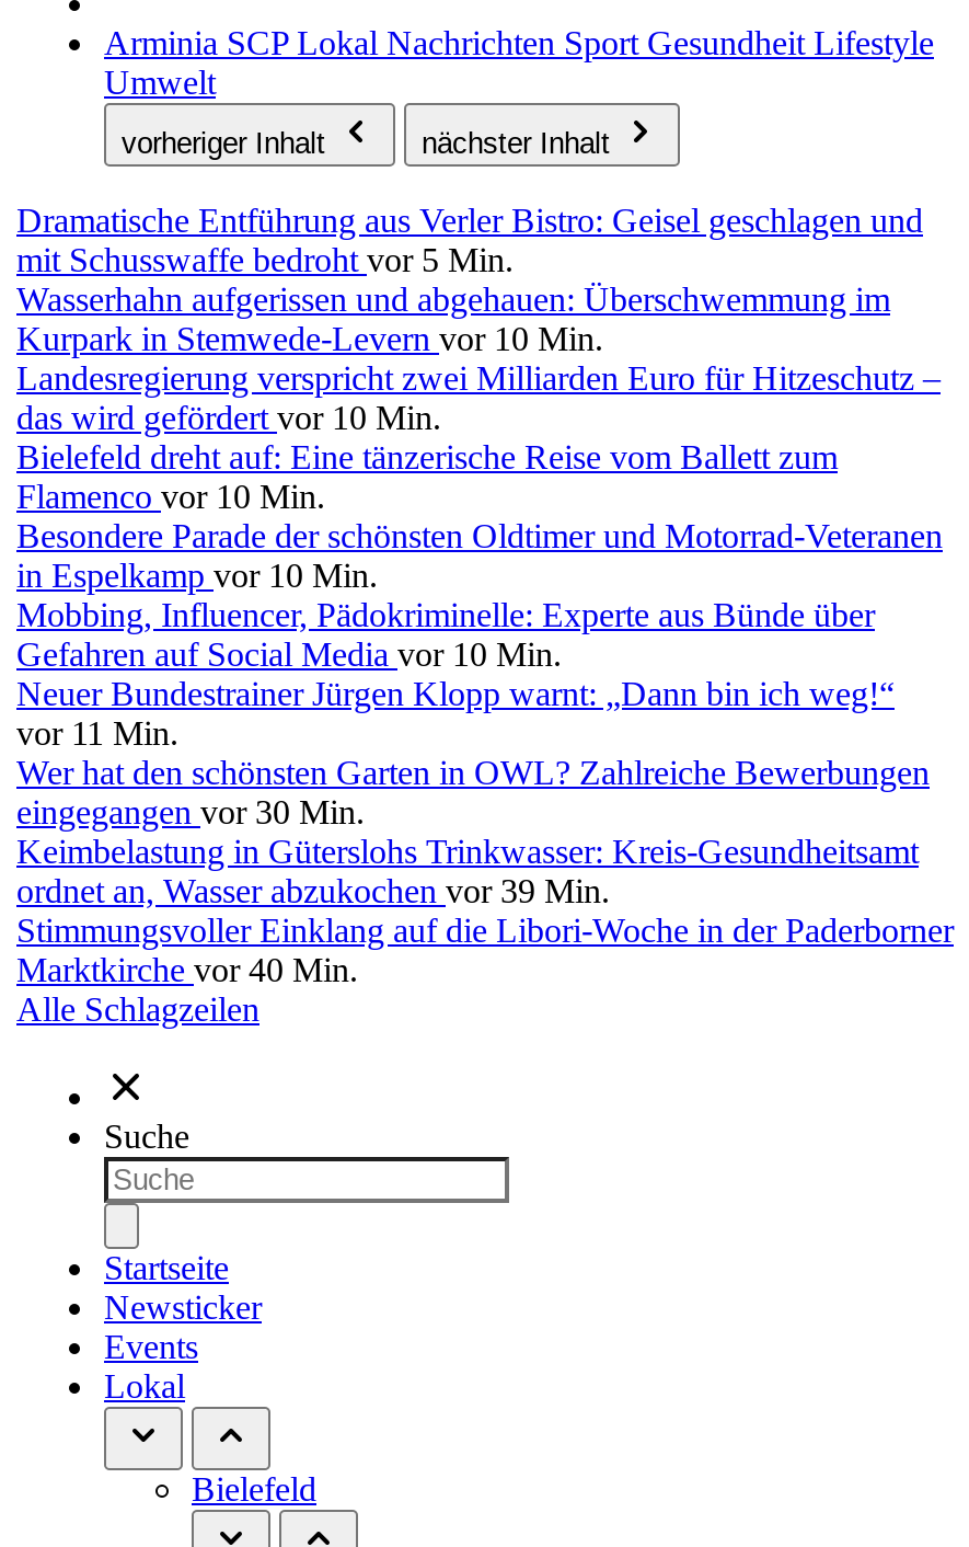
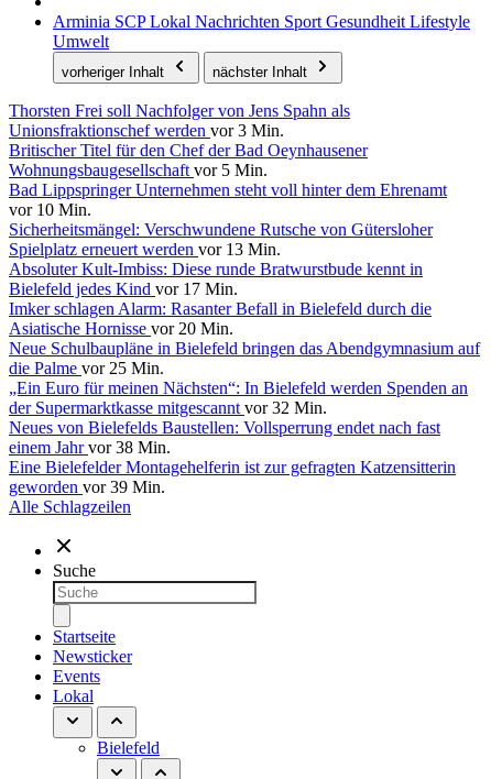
[16,202,954,988] Dramatische Entführung aus Verler Bistro: Geisel geschlagen und | mit Schusswaffe bedroht vor 5 Min. | Wasserhahn aufgerissen und abgehauen: Überschwemmung im | Kurpark in Stemwede-Levern vor 10 Min. | Landesregierung verspricht zwei Milliarden Euro für Hitzeschutz – | das wird gefördert vor 10 Min. | Bielefeld dreht auf: Eine tänzerische Reise vom Ballett zum | Flamenco vor 10 Min. | Besondere Parade der schönsten Oldtimer und Motorrad-Veteranen | in Espelkamp vor 10 Min. | Mobbing, Influencer, Pädokriminelle: Experte aus Bünde über | Gefahren auf Social Media vor 10 Min. | Neuer Bundestrainer Jürgen Klopp warnt: „Dann bin ich weg!“ | vor 11 Min. | Wer hat den schönsten Garten in OWL? Zahlreiche Bewerbungen | eingegangen vor 30 Min. | Keimbelastung in Güterslohs Trinkwasser: Kreis-Gesundheitsamt | ordnet an, Wasser abzukochen vor 39 Min. | Stimmungsvoller Einklang auf die Libori-Woche in der Paderborner | Marktkirche vor 40 Min. -> [9,101,480,496] Thorsten Frei soll Nachfolger von Jens Spahn als | Unionsfraktionschef werden vor 3 Min. | Britischer Titel für den Chef der Bad Oeynhausener | Wohnungsbaugesellschaft vor 5 Min. | Bad Lippspringer Unternehmen steht voll hinter dem Ehrenamt | vor 10 Min. | Sicherheitsmängel: Verschwundene Rutsche von Gütersloher | Spielplatz erneuert werden vor 13 Min. | Absoluter Kult-Imbiss: Diese runde Bratwurstbude kennt in | Bielefeld jedes Kind vor 17 Min. | Imker schlagen Alarm: Rasanter Befall in Bielefeld durch die | Asiatische Hornisse vor 20 Min. | Neue Schulbaupläne in Bielefeld bringen das Abendgymnasium auf | die Palme vor 25 Min. | „Ein Euro für meinen Nächsten“: In Bielefeld werden Spenden an | der Supermarktkasse mitgescannt vor 32 Min. | Neues von Bielefelds Baustellen: Vollsperrung endet nach fast | einem Jahr vor 38 Min. | Eine Bielefelder Montagehelferin ist zur gefragten Katzensitterin | geworden vor 39 Min.

